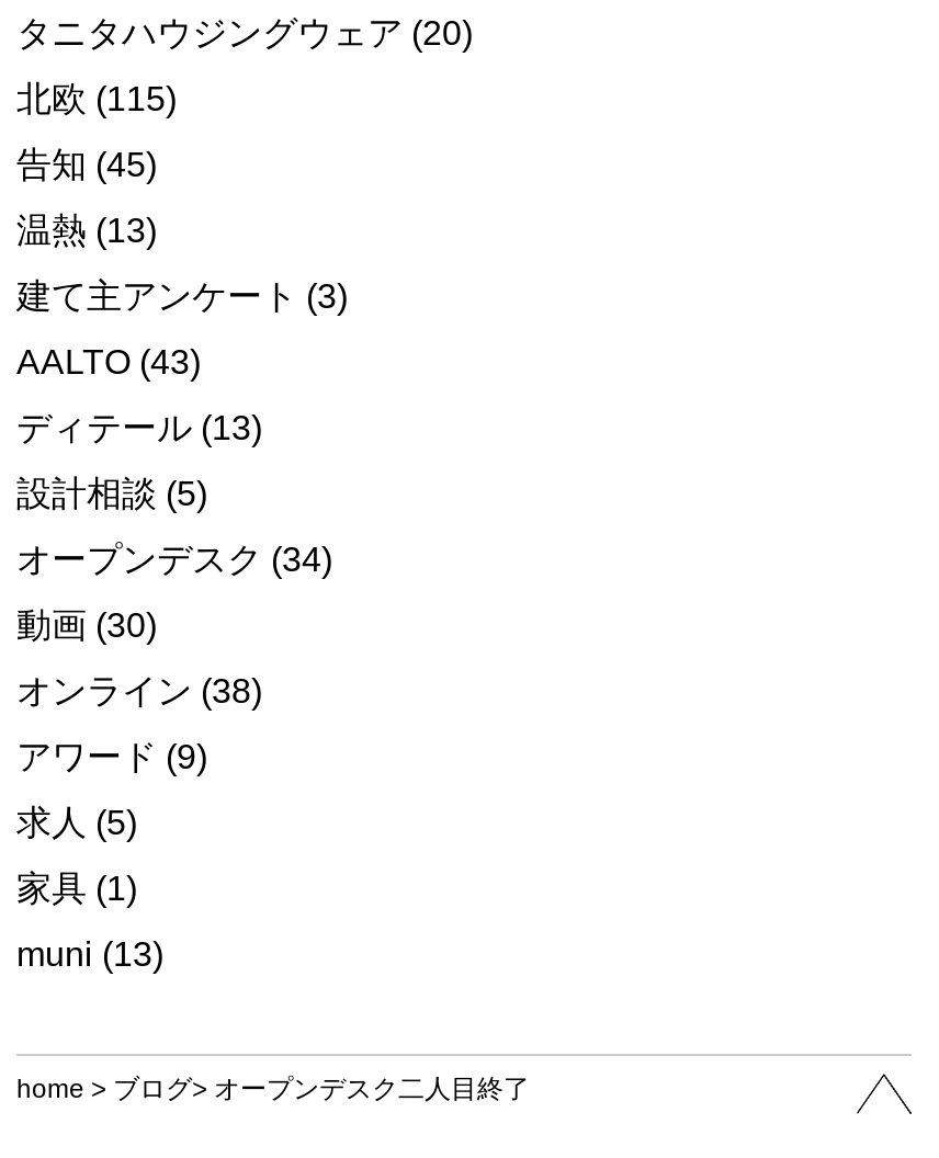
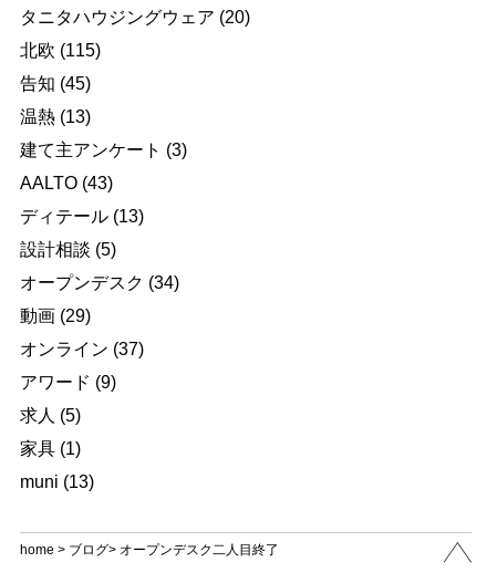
[16,606,157,644] 動画(30) -> [20,306,91,325] 動画(29)
[16,672,262,709] オンライン(38) -> [20,340,144,358] オンライン(37)

